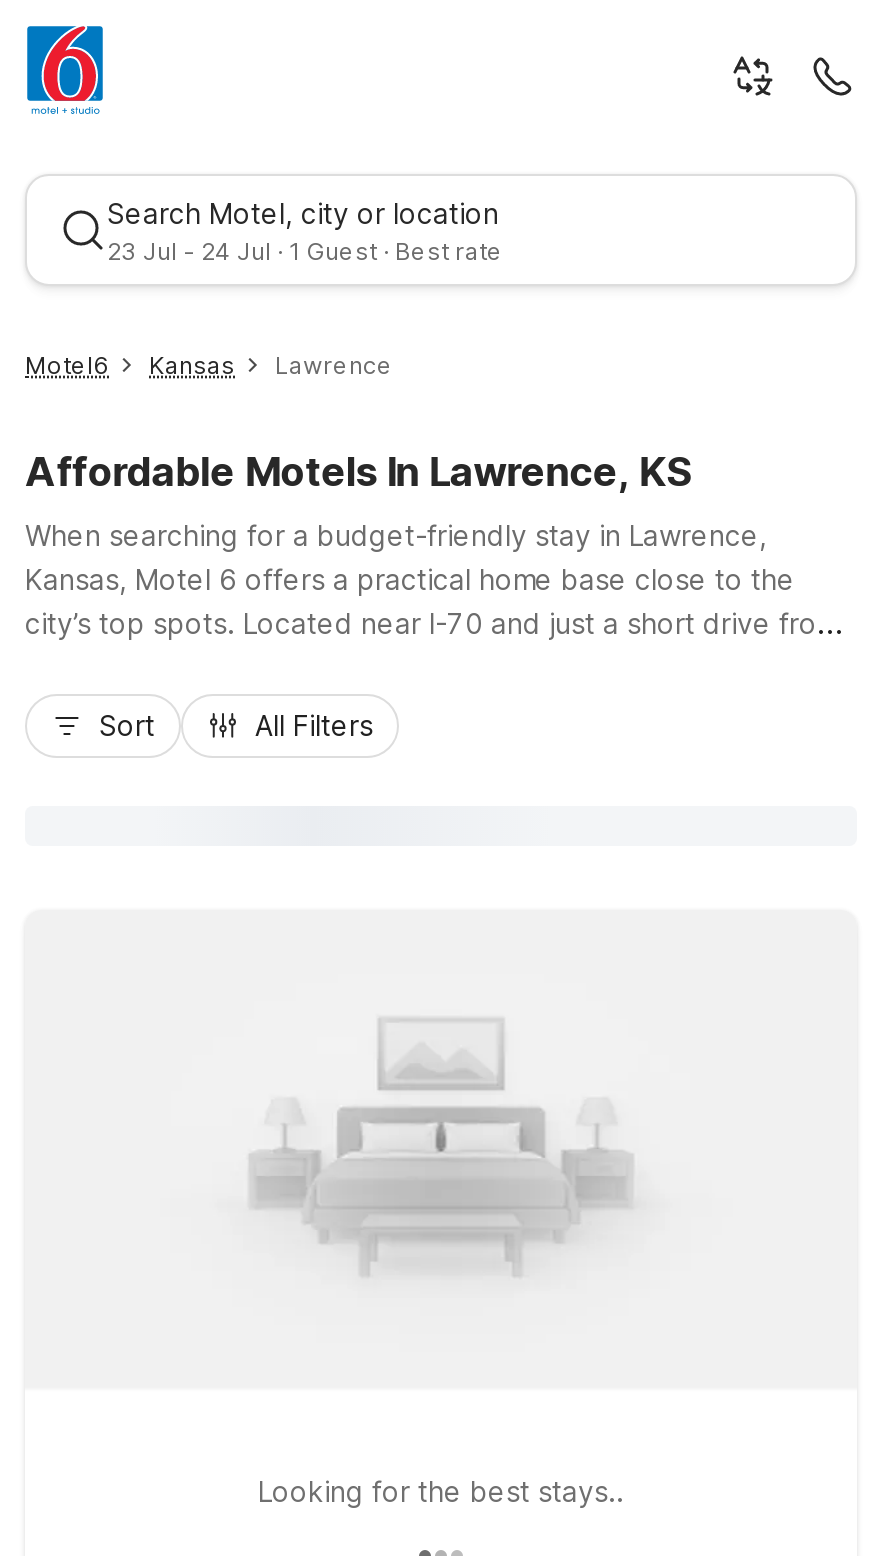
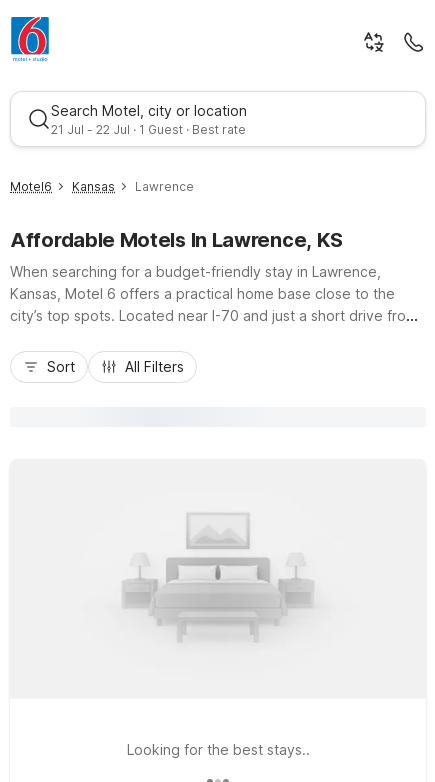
[107,236,503,266] 23 Jul - 24 Jul · 1 Guest · Best rate -> [51,122,246,137] 21 Jul - 22 Jul · 1 Guest · Best rate

